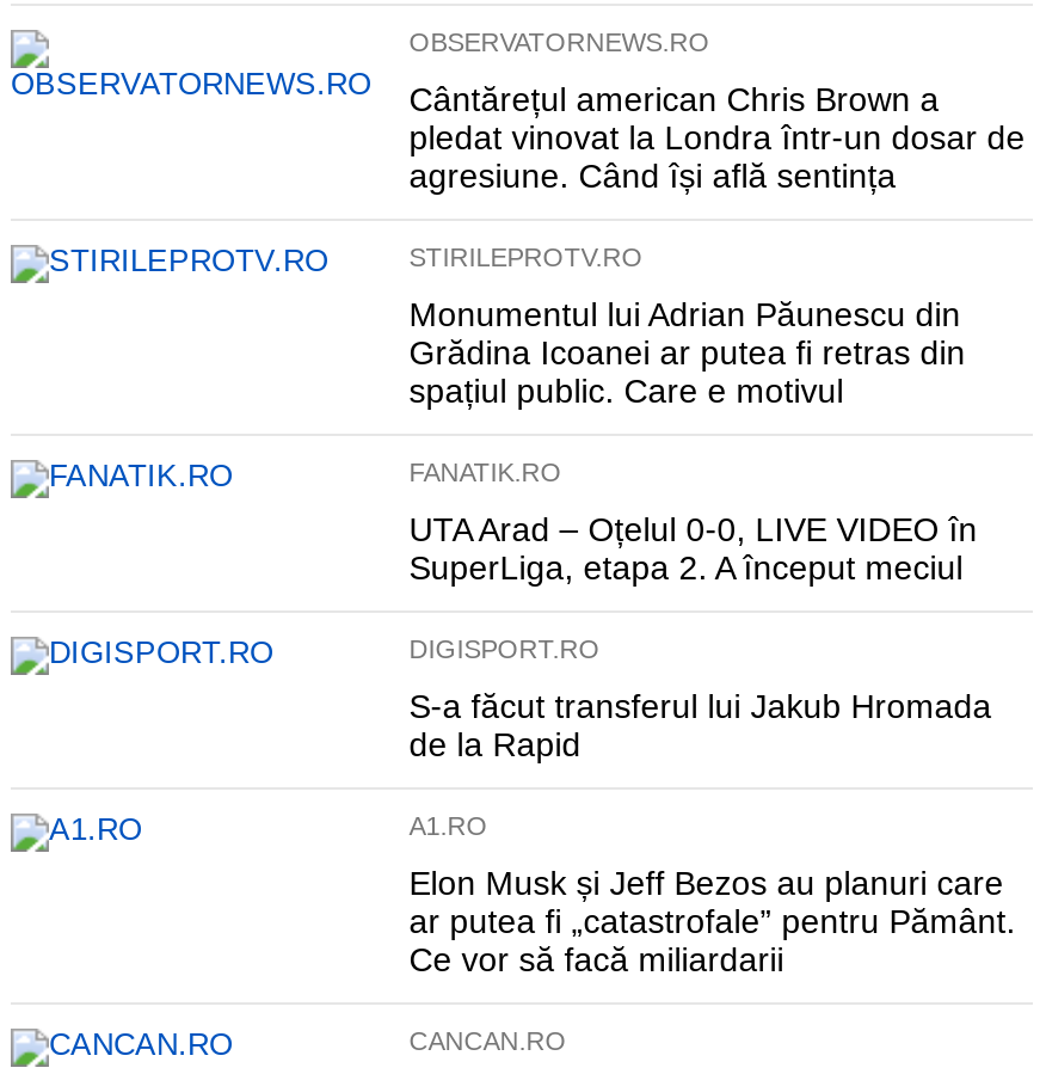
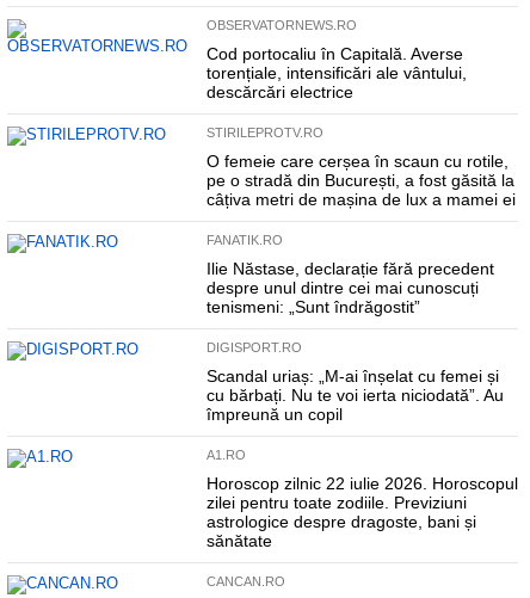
[409,80,1025,195] Cântărețul american Chris Brown a | pledat vinovat la Londra într-un dosar de | agresiune. Când își află sentința -> [206,44,466,101] Cod portocaliu în Capitală. Averse | torențiale, intensificări ale vântului, | descărcări electrice
[409,295,966,410] Monumentul lui Adrian Păunescu din | Grădina Icoanei ar putea fi retras din | spațiul public. Care e motivul -> [206,152,515,209] O femeie care cerșea în scaun cu rotile, | pe o stradă din București, a fost găsită la | câțiva metri de mașina de lux a mamei ei
[409,510,977,587] UTA Arad – Oțelul 0-0, LIVE VIDEO în | SuperLiga, etapa 2. A început meciul -> [206,259,494,316] Ilie Năstase, declarație fără precedent | despre unul dintre cei mai cunoscuți | tenismeni: „Sunt îndrăgostit”
[409,687,992,763] S-a făcut transferul lui Jakub Hromada | de la Rapid -> [206,366,503,424] Scandal uriaș: „M-ai înșelat cu femei și | cu bărbați. Nu te voi ierta niciodată”. Au | împreună un copil
[409,864,1016,978] Elon Musk și Jeff Bezos au planuri care | ar putea fi „catastrofale” pentru Pământ. | Ce vor să facă miliardarii -> [206,474,518,550] Horoscop zilnic 22 iulie 2026. Horoscopul | zilei pentru toate zodiile. Previziuni | astrologice despre dragoste, bani și | sănătate

